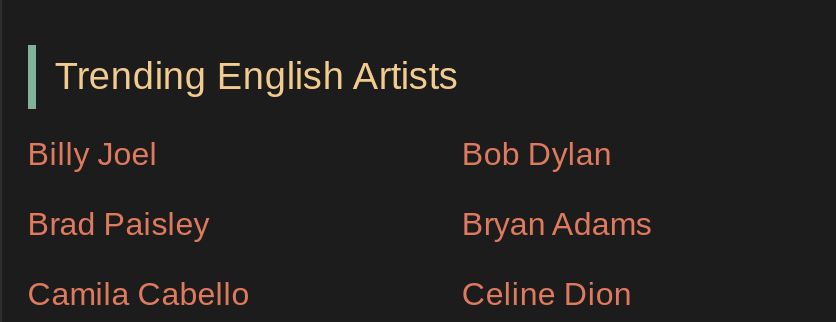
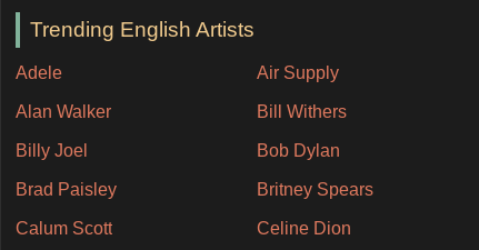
none -> [15,64,347,121] Adele | Air Supply | Alan Walker | Bill Withers
[462,207,652,241] Bryan Adams -> [257,180,373,199] Britney Spears
[28,277,250,311] Camila Cabello -> [15,219,112,238] Calum Scott

